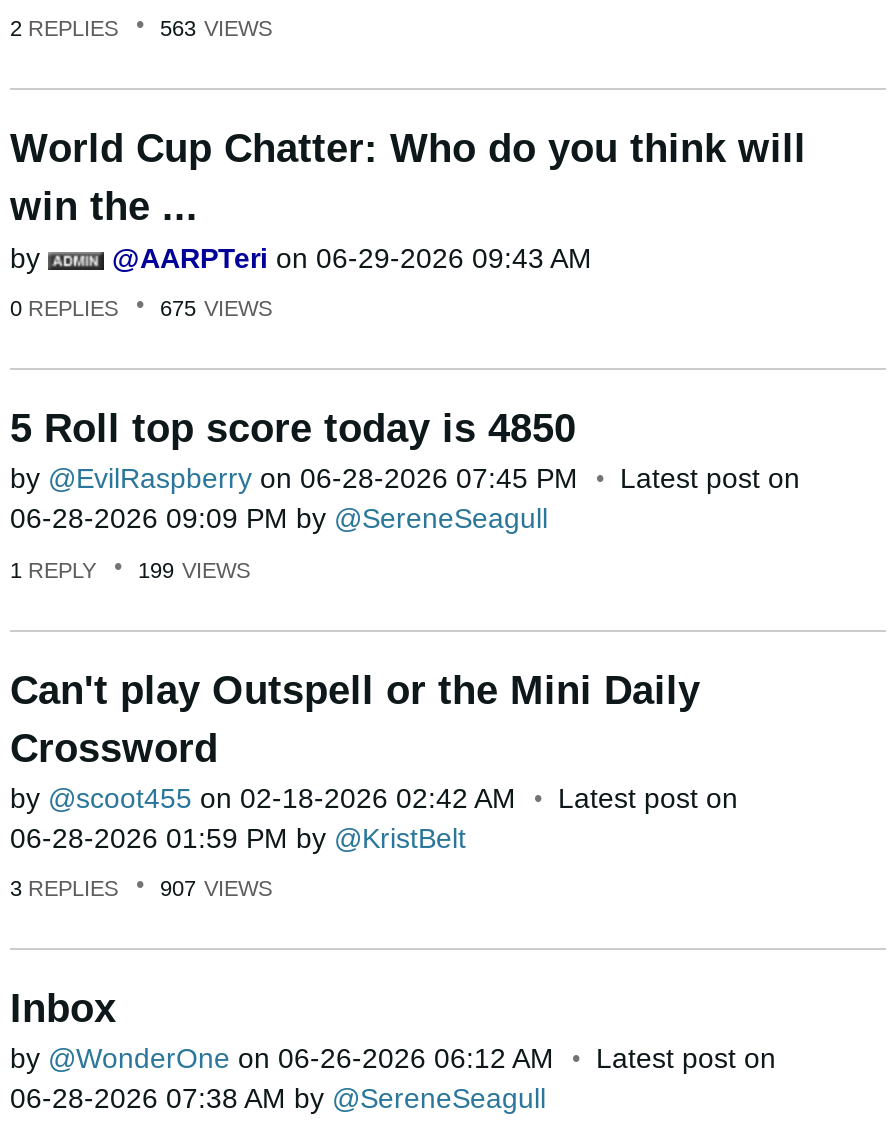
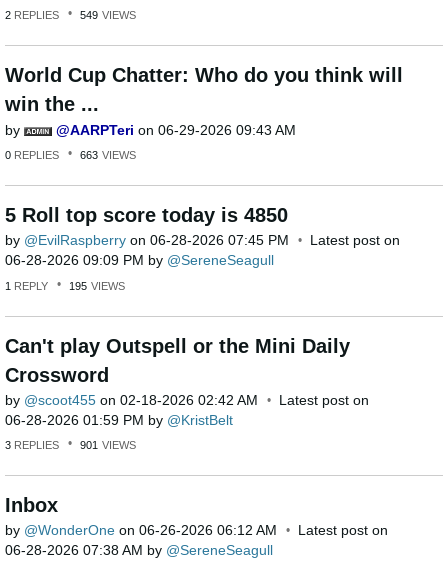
[10,15,272,39] 2 REPLIES 563 VIEWS -> [5,9,136,21] 2 REPLIES 549 VIEWS
[10,296,272,320] 0 REPLIES 675 VIEWS -> [5,149,136,161] 0 REPLIES 663 VIEWS
[10,557,250,581] 1 REPLY 199 VIEWS -> [5,280,125,292] 1 REPLY 195 VIEWS
[10,876,272,900] 3 REPLIES 907 VIEWS -> [5,439,136,451] 3 REPLIES 901 VIEWS

